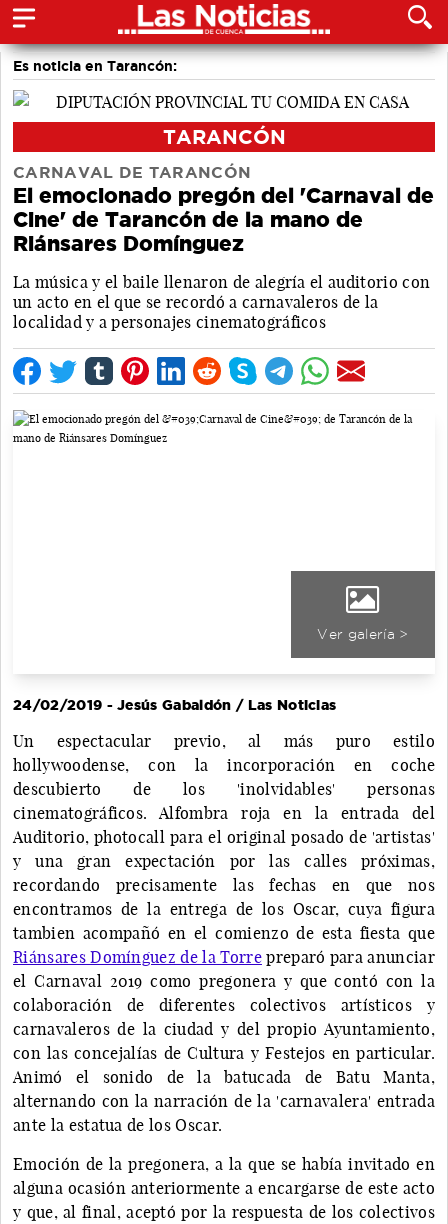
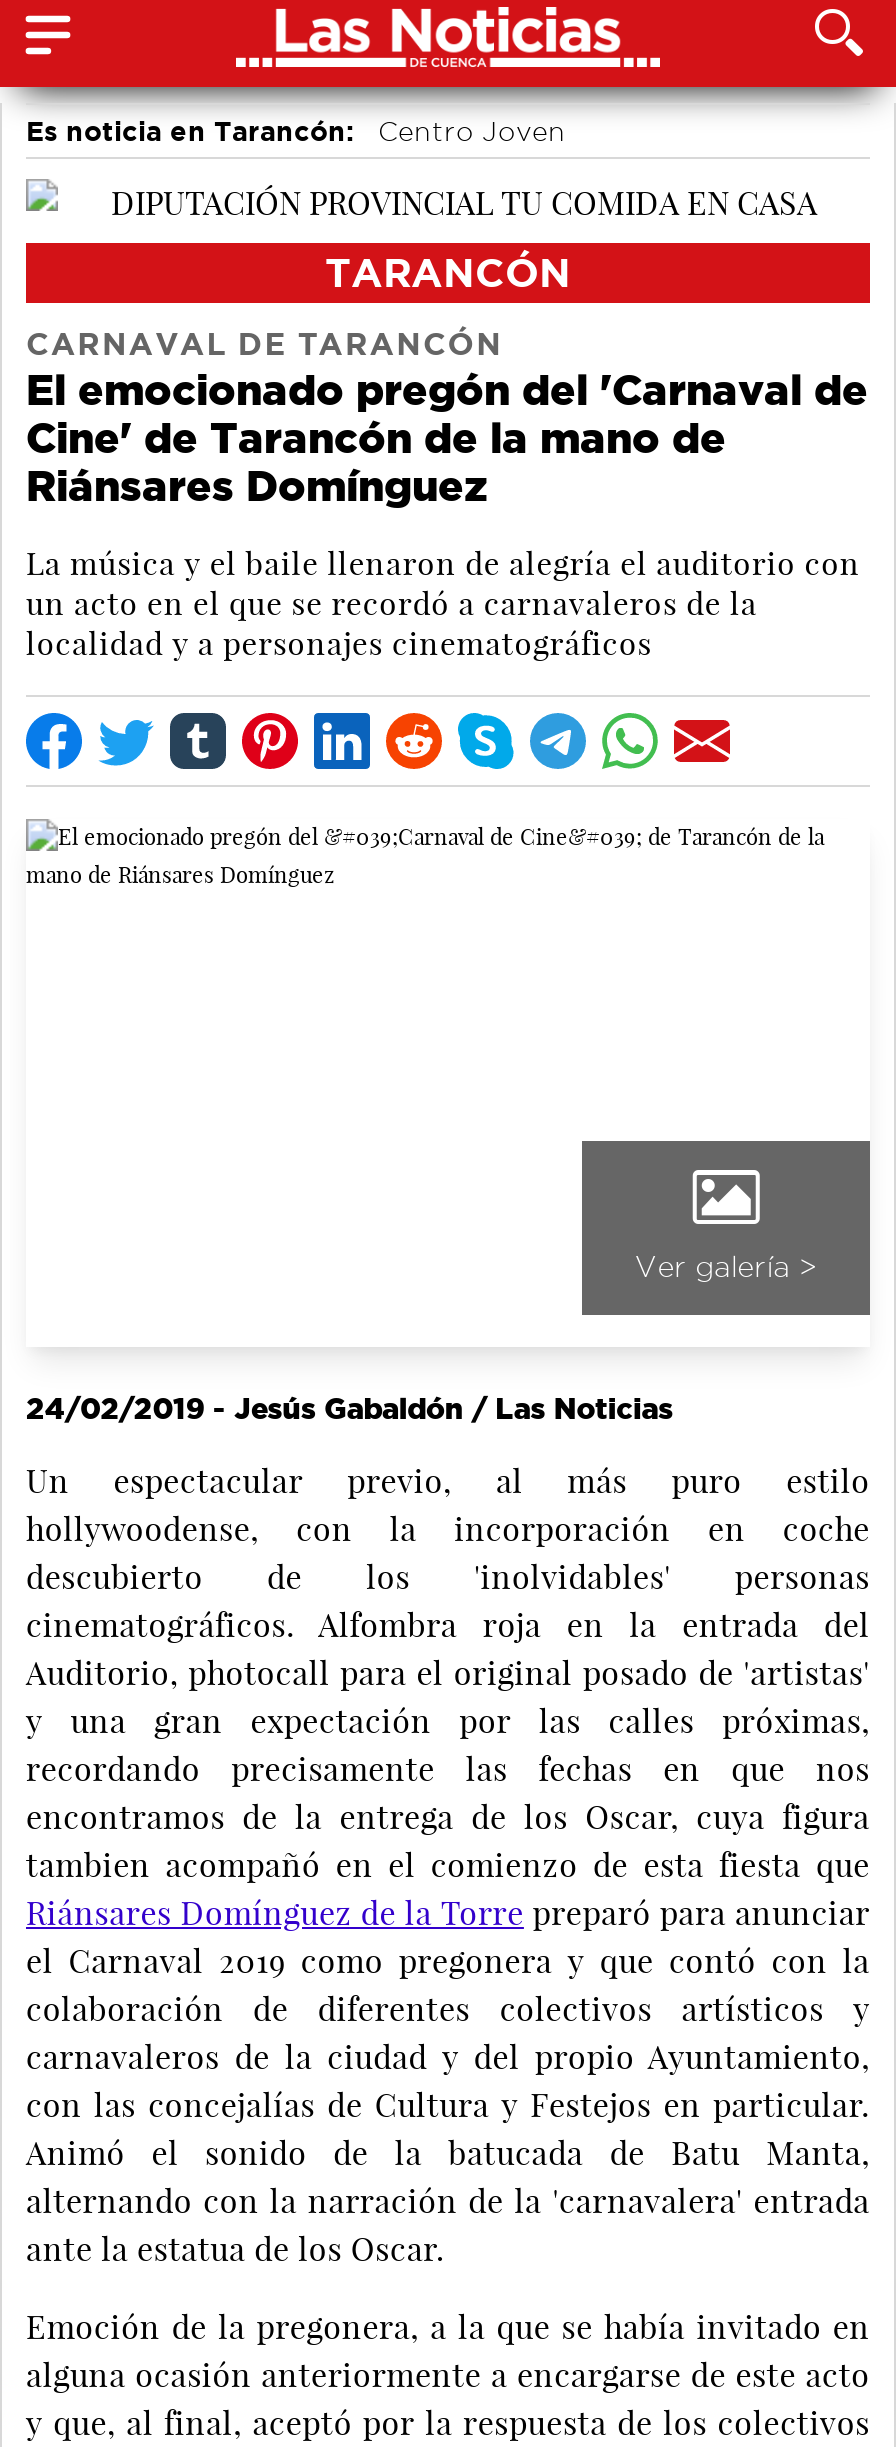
none -> [378,117,566,145] Centro Joven

